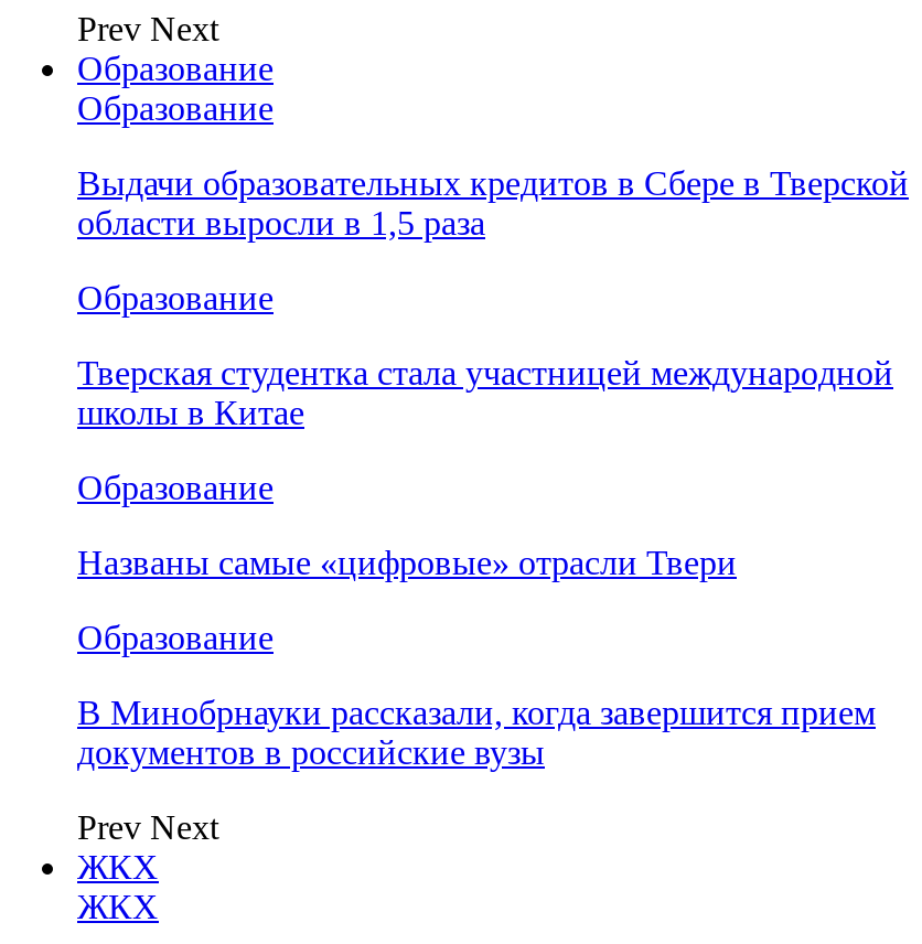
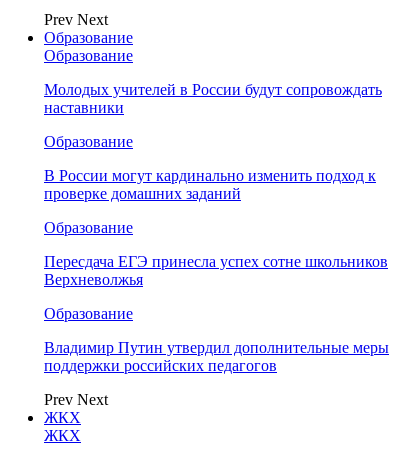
[77,164,909,242] Выдачи образовательных кредитов в Сбере в Тверской | области выросли в 1,5 раза -> [44,81,382,116] Молодых учителей в России будут сопровождать | наставники
[77,354,893,431] Тверская студентка стала участницей международной | школы в Китае -> [44,167,376,202] В России могут кардинально изменить подход к | проверке домашних заданий
[77,544,737,581] Названы самые «цифровые» отрасли Твери -> [44,253,388,288] Пересдача ЕГЭ принесла успех сотне школьников | Верхневолжья
[77,694,876,771] В Минобрнауки рассказали, когда завершится прием | документов в российские вузы -> [44,339,389,374] Владимир Путин утвердил дополнительные меры | поддержки российских педагогов

